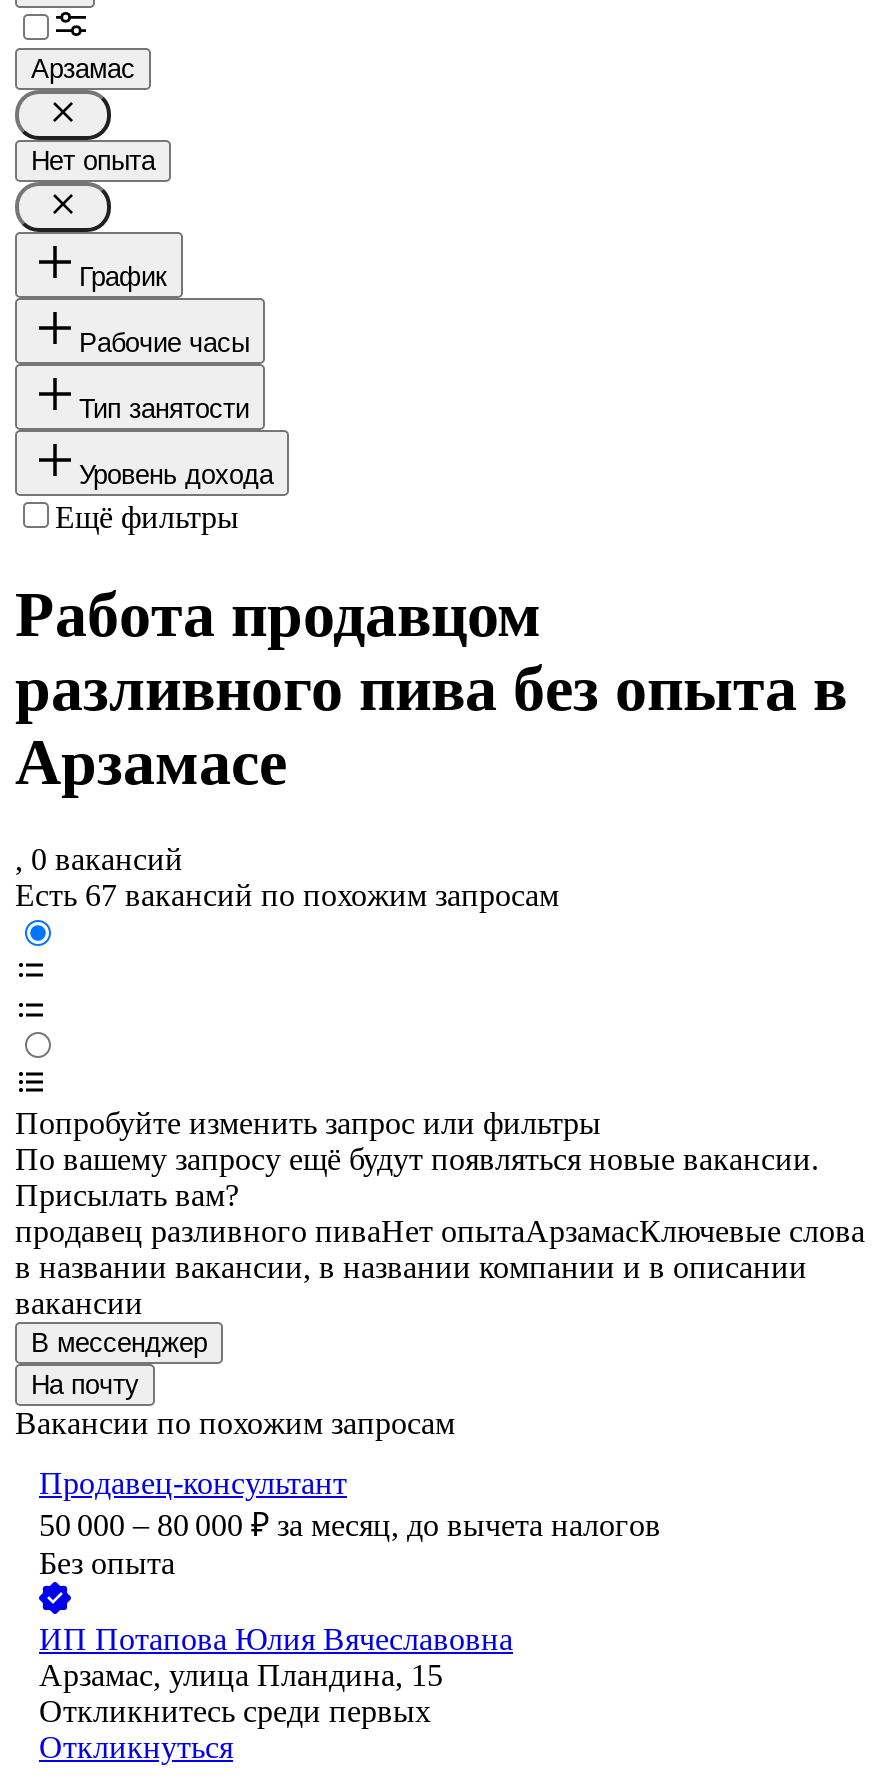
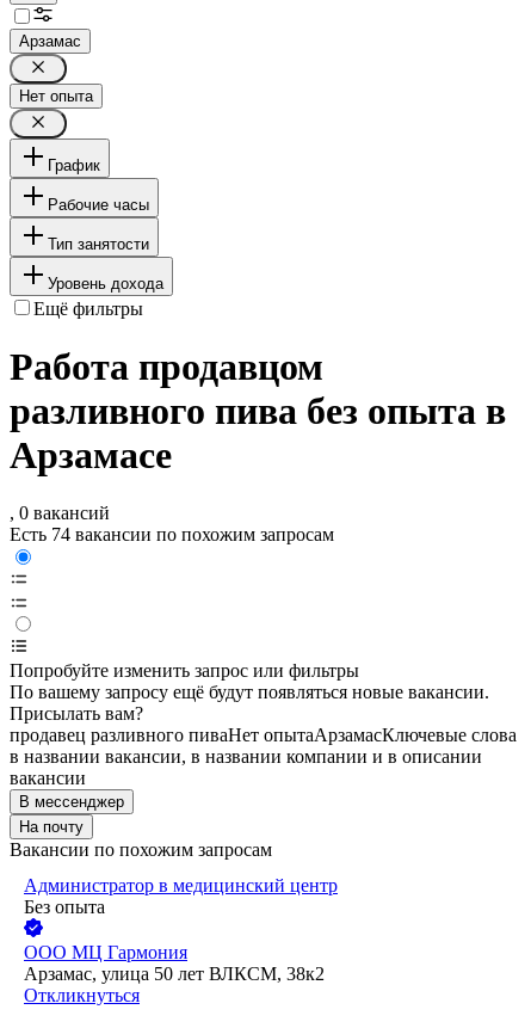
[15,879,559,913] Есть 67 вакансий по похожим запросам -> [10,525,334,545] Есть 74 вакансии по похожим запросам
[39,1467,661,1543] Продавец-консультант | 50 000 – 80 000 ₽ за месяц, до вычета налогов -> [24,876,338,896] Администратор в медицинский центр
[39,1623,513,1729] ИП Потапова Юлия Вячеславовна | Арзамас, улица Пландина, 15 | Откликнитесь среди первых -> [24,943,325,984] ООО МЦ Гармония | Арзамас, улица 50 лет ВЛКСМ, 38к2

